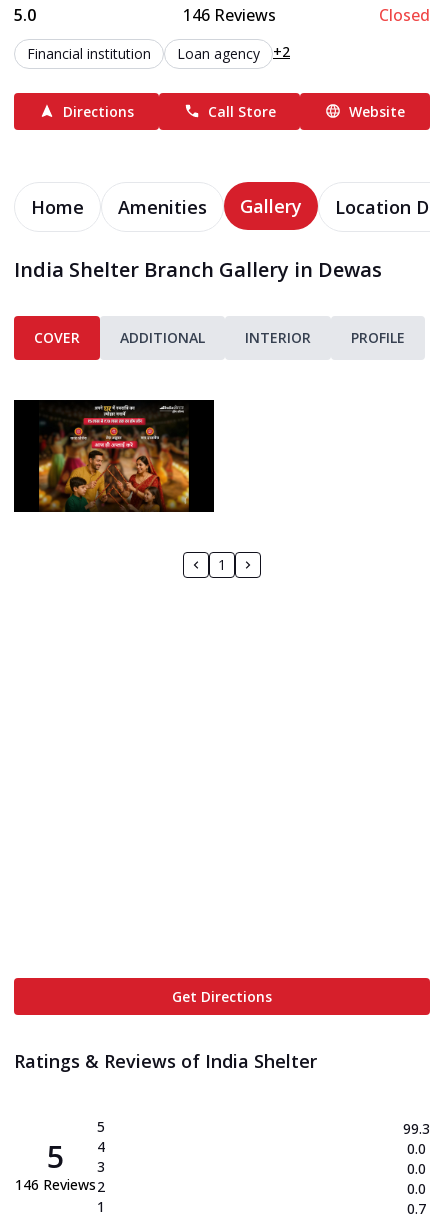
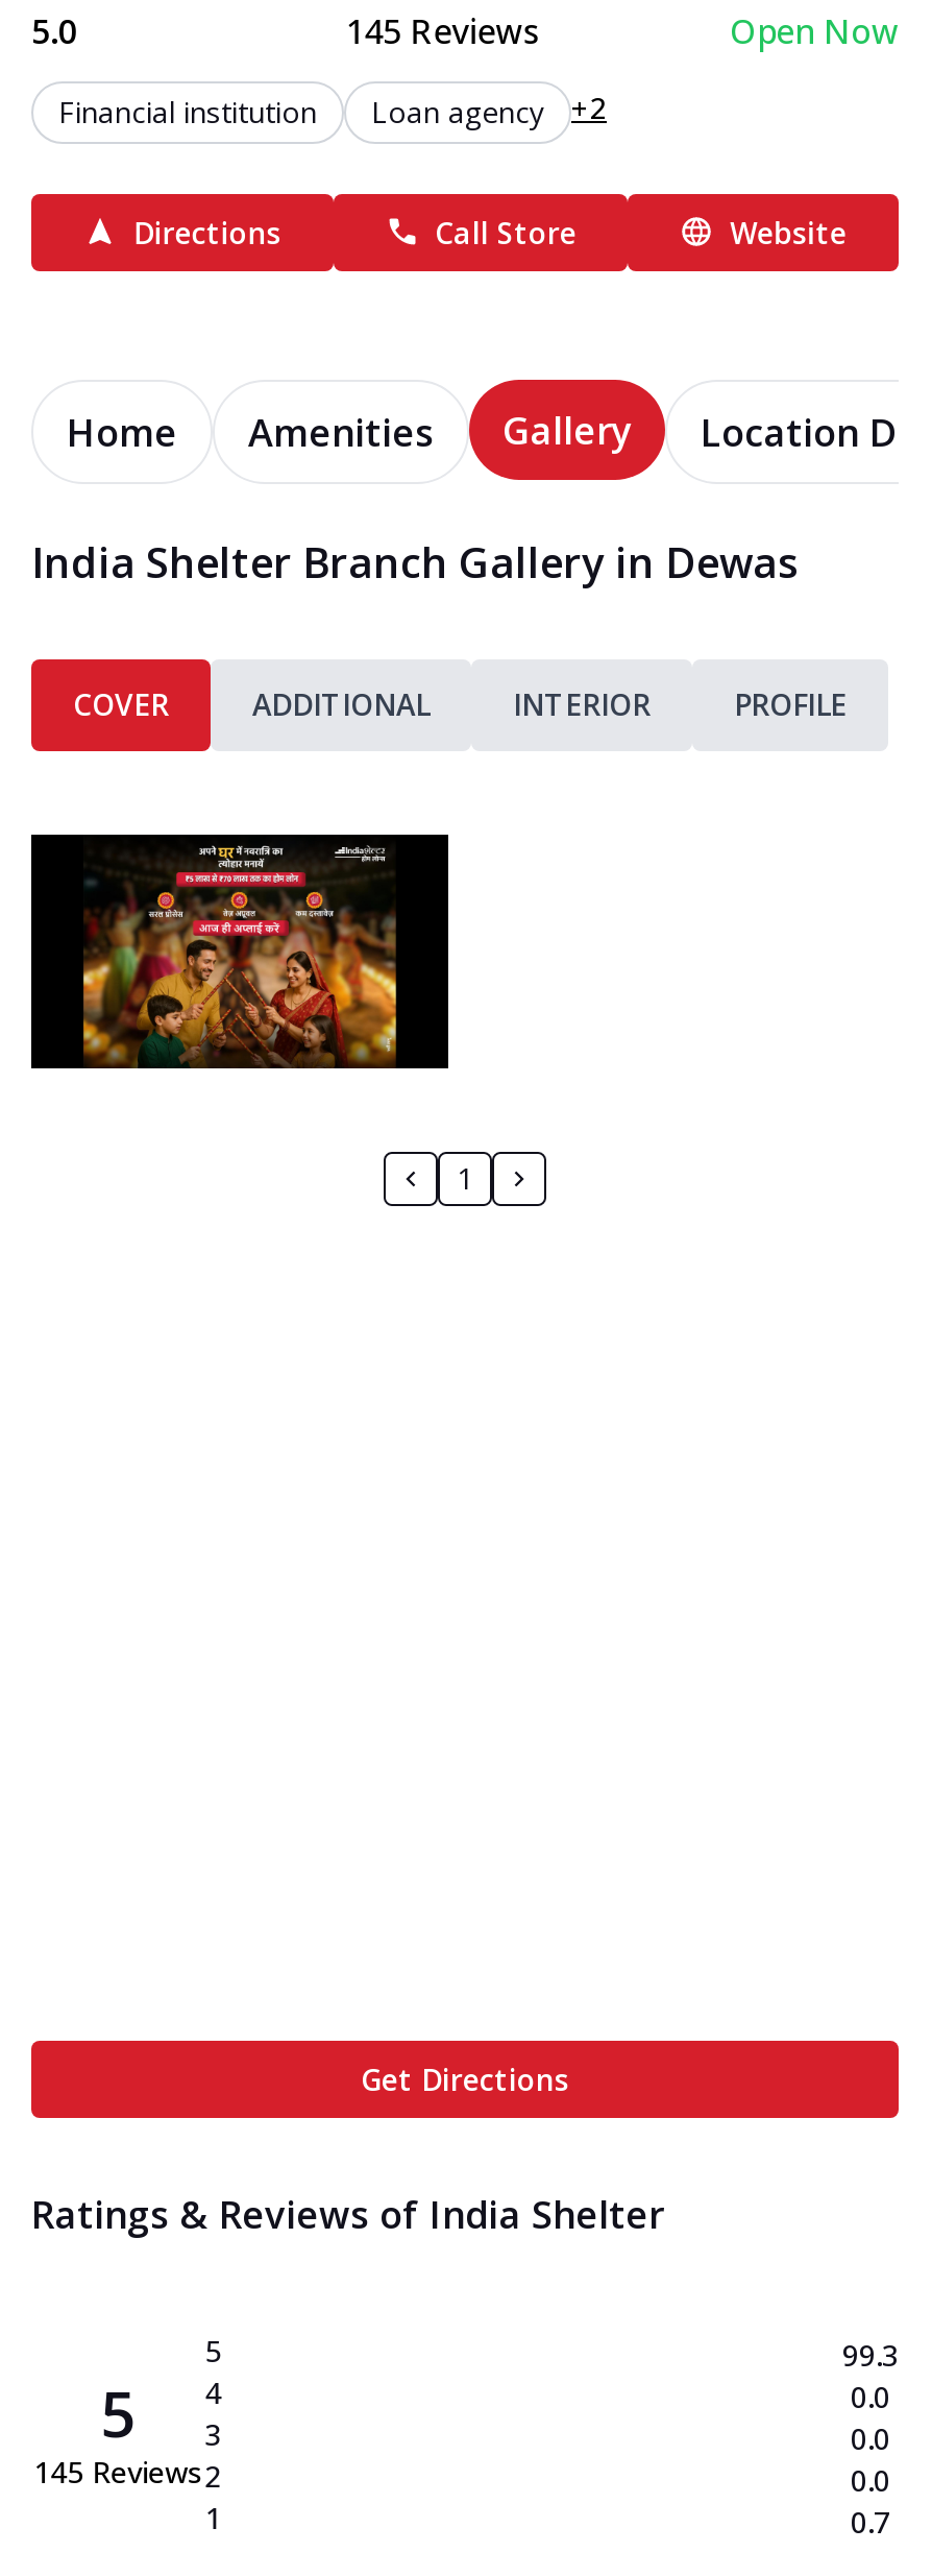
[183,3,430,25] 146 Reviews | Closed -> [346,7,899,53] 145 Reviews | Open Now
[15,1175,105,1196] 146 Reviews 2 -> [34,2452,221,2496] 145 Reviews 2

